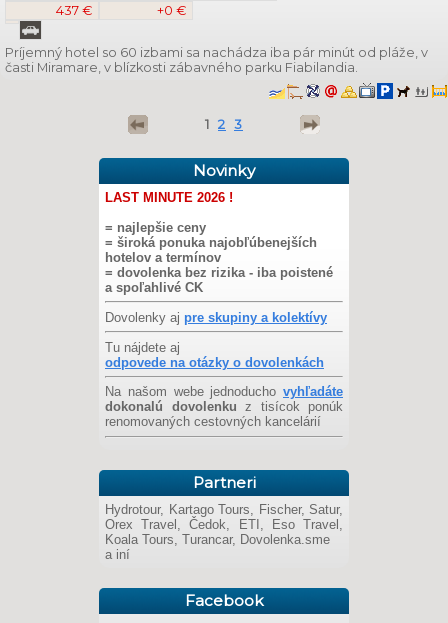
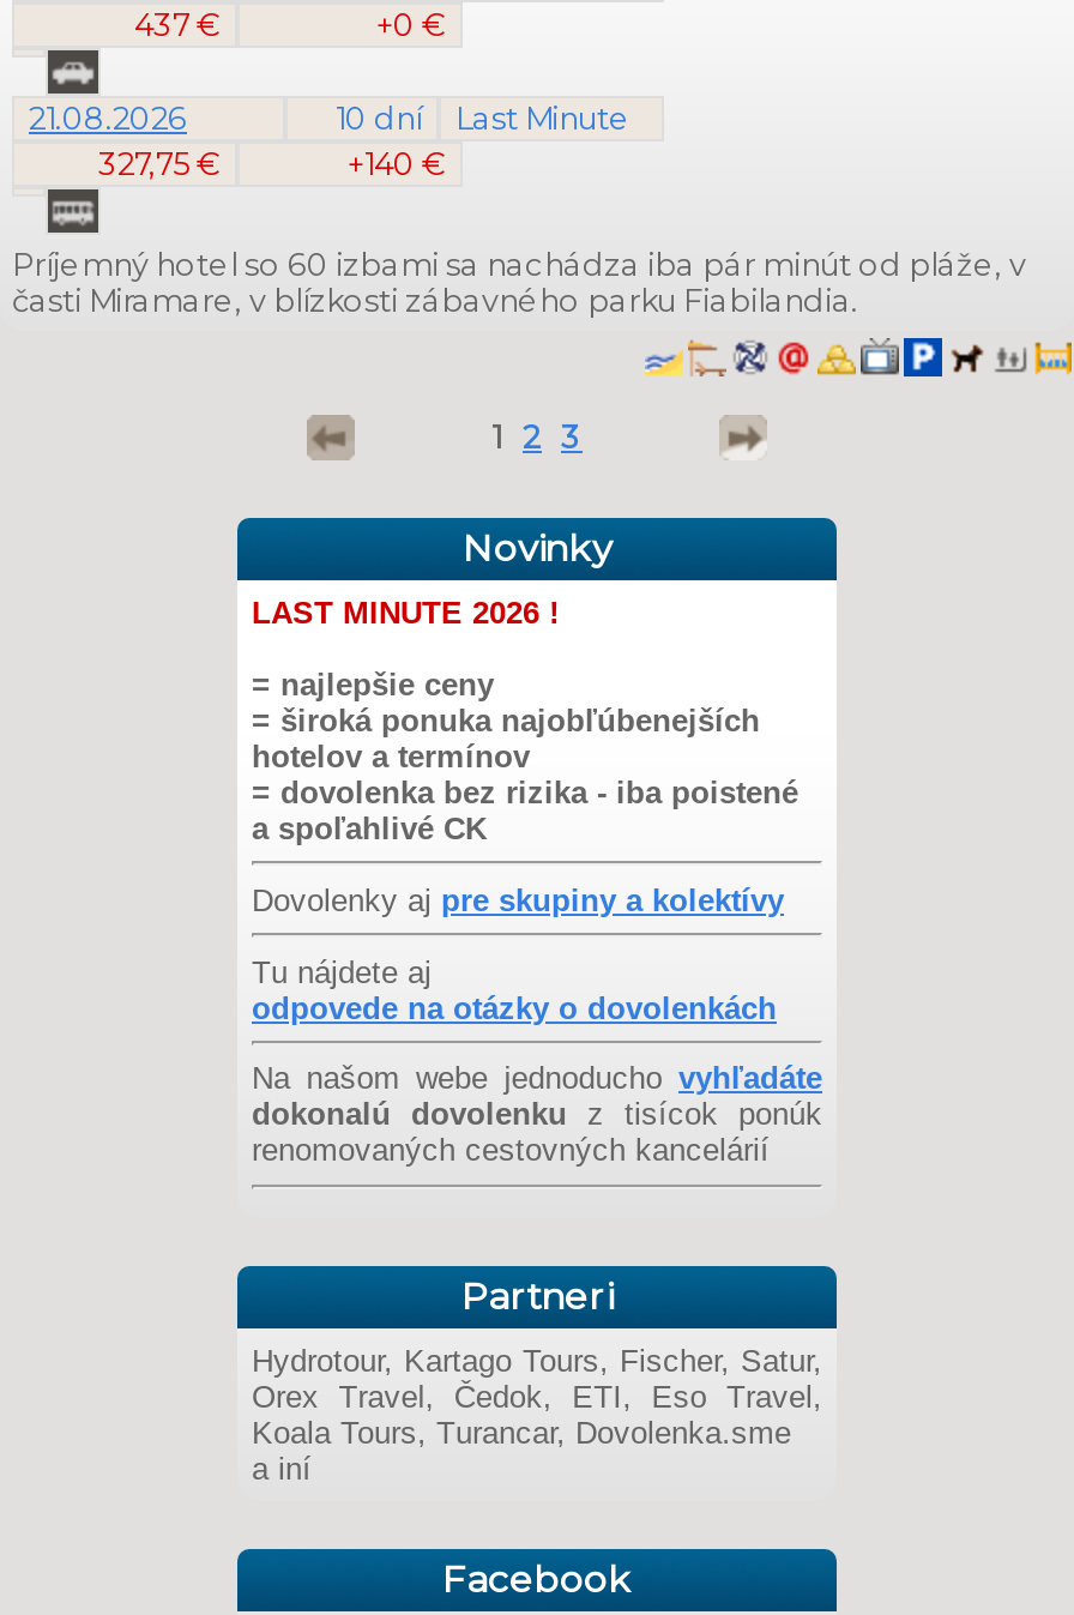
none -> [29,101,630,182] 21.08.2026 | 10 dní | Last Minute | 327,75 € | +140 €

